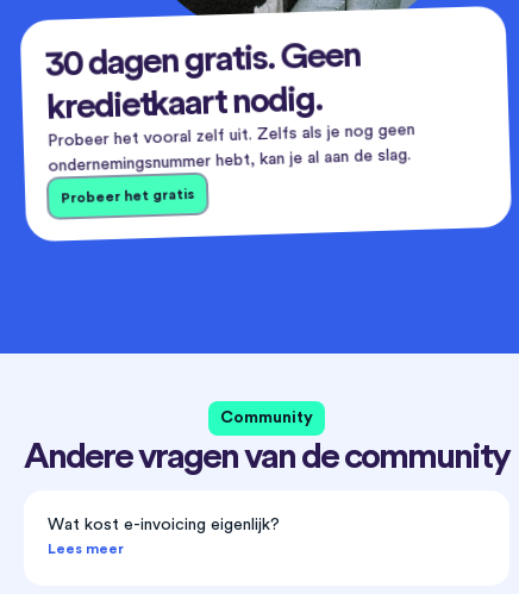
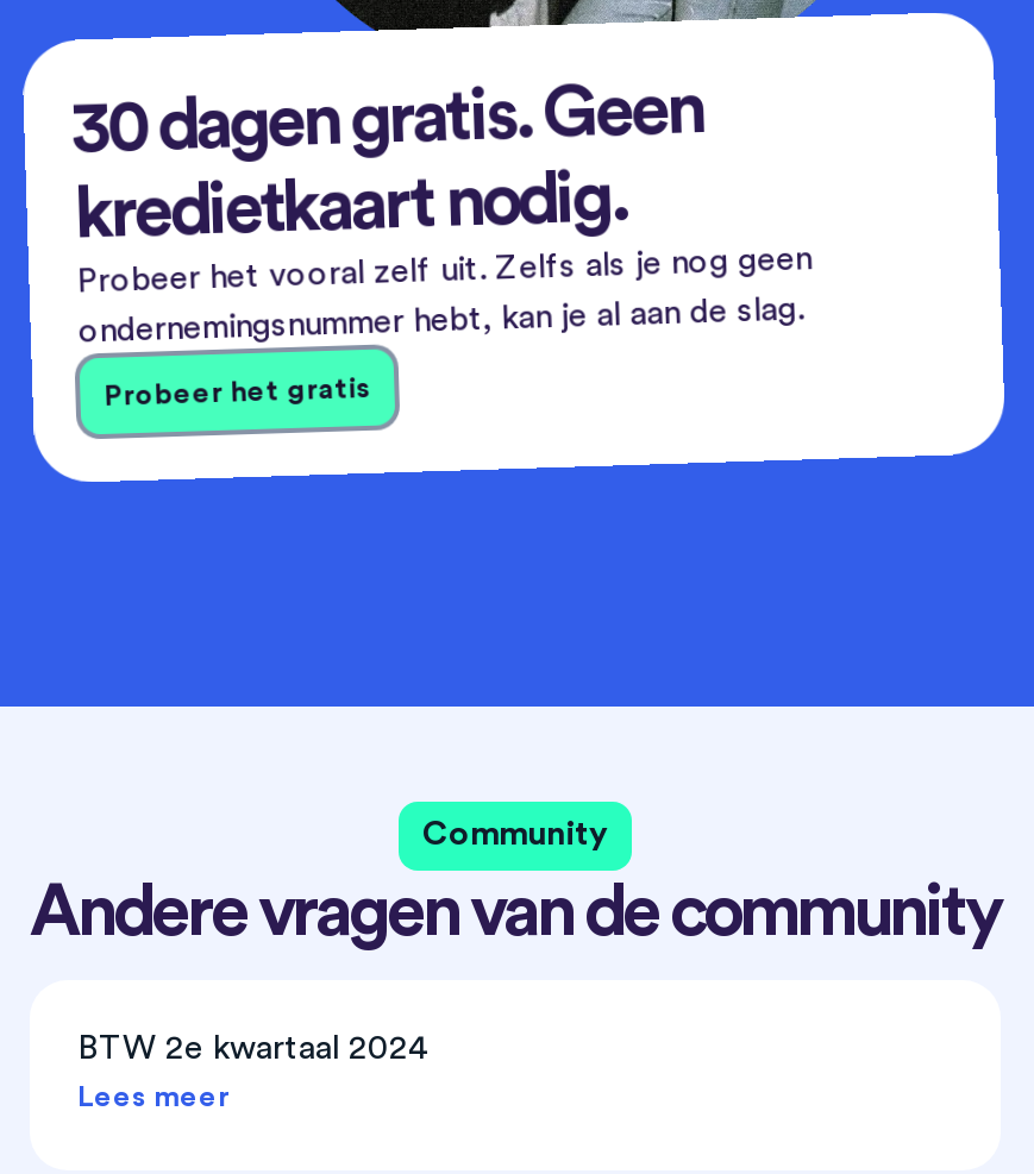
[48,516,280,533] Wat kost e-invoicing eigenlijk? -> [77,1032,427,1065] BTW 2e kwartaal 2024

